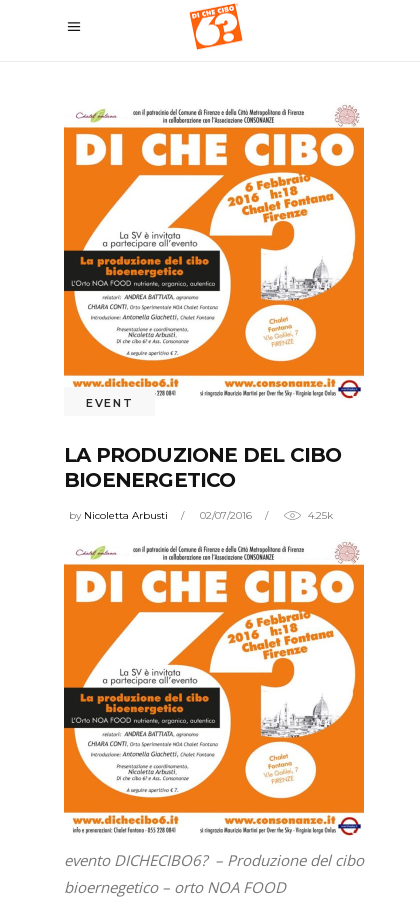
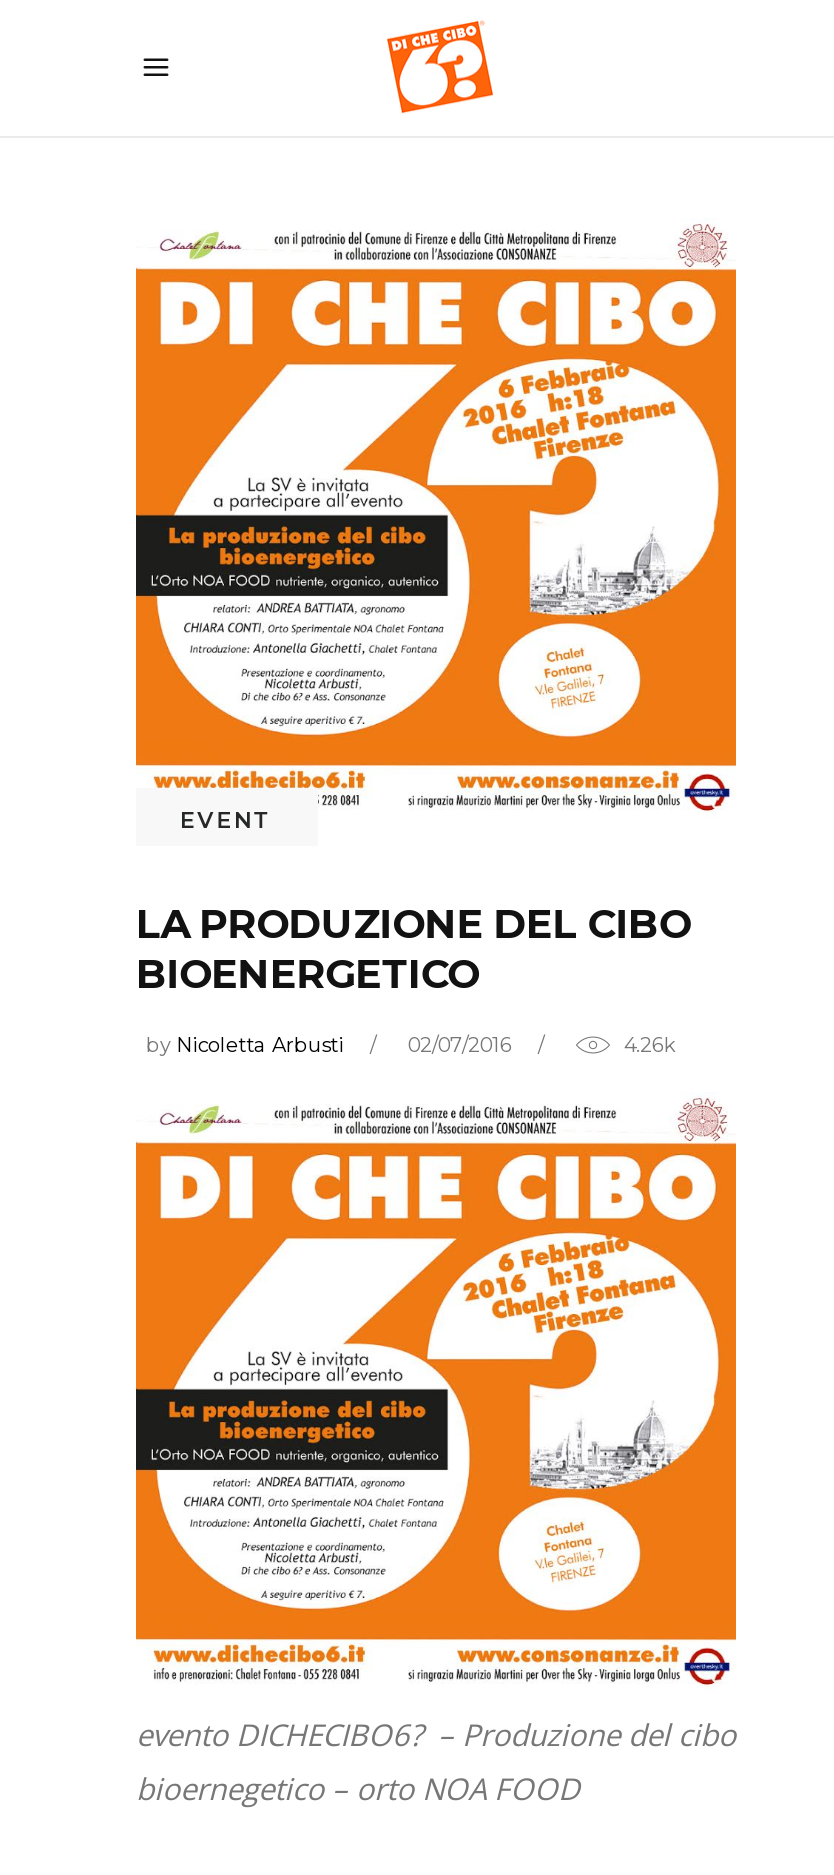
[308,509,333,522] 4.25k -> [624,1033,676,1059] 4.26k

